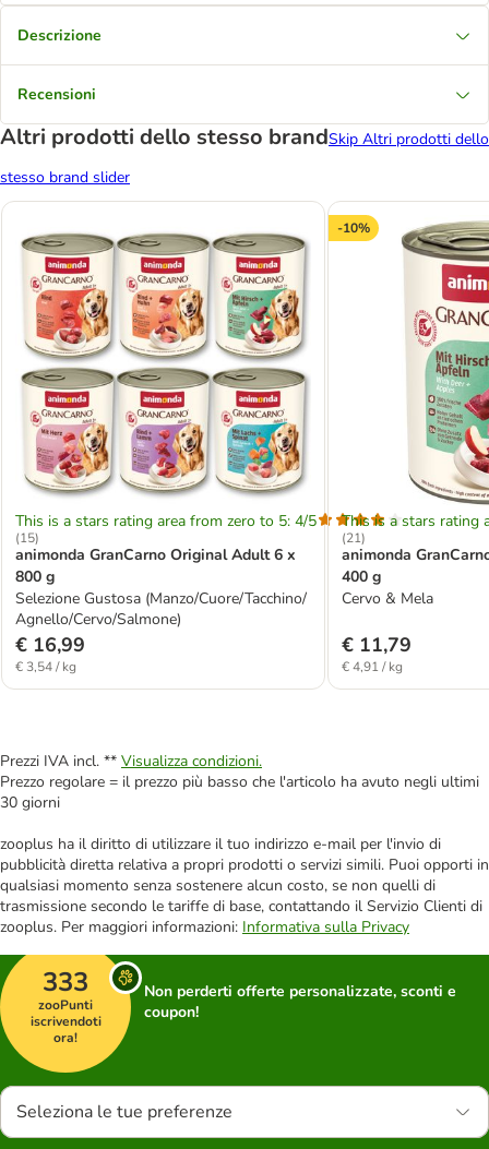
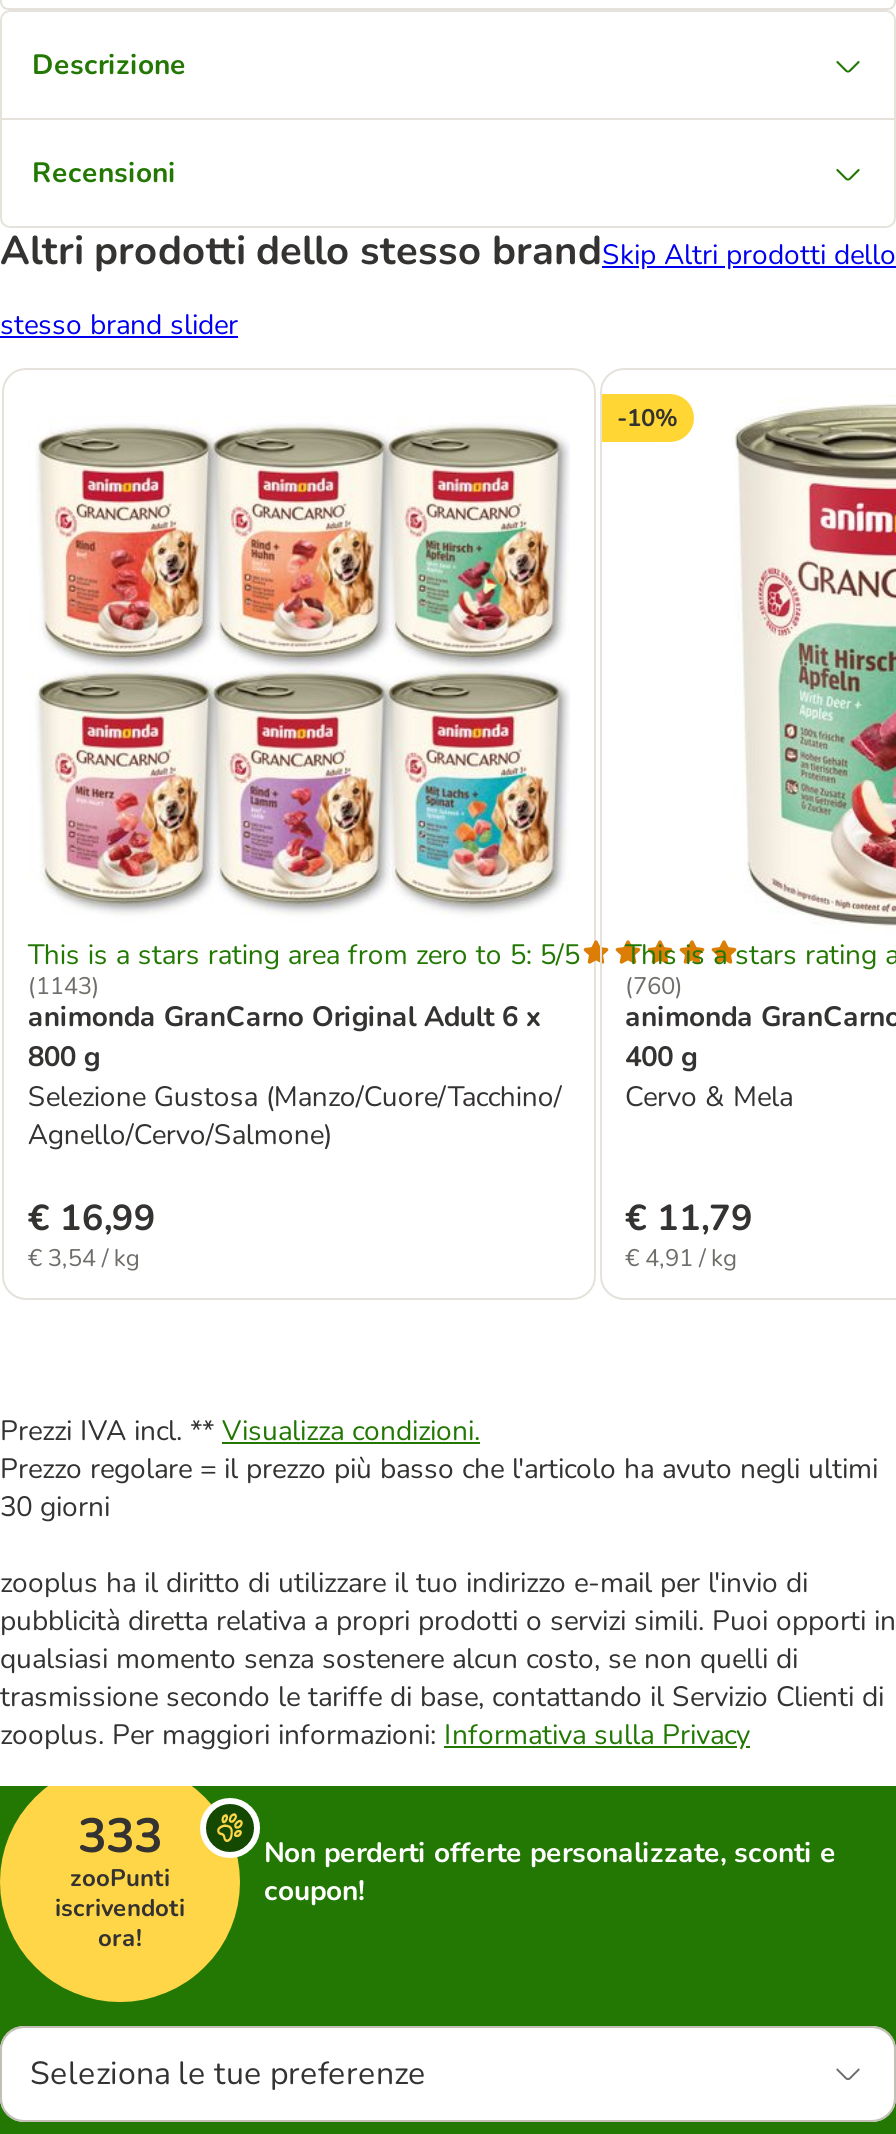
[15,511,316,531] This is a stars rating area from zero to 5: 4/5 -> [28,936,580,974] This is a stars rating area from zero to 5: 5/5
[15,529,39,547] (15) -> [28,970,100,1002] (1143)
[341,529,365,547] (21) -> [625,970,683,1002] (760)

